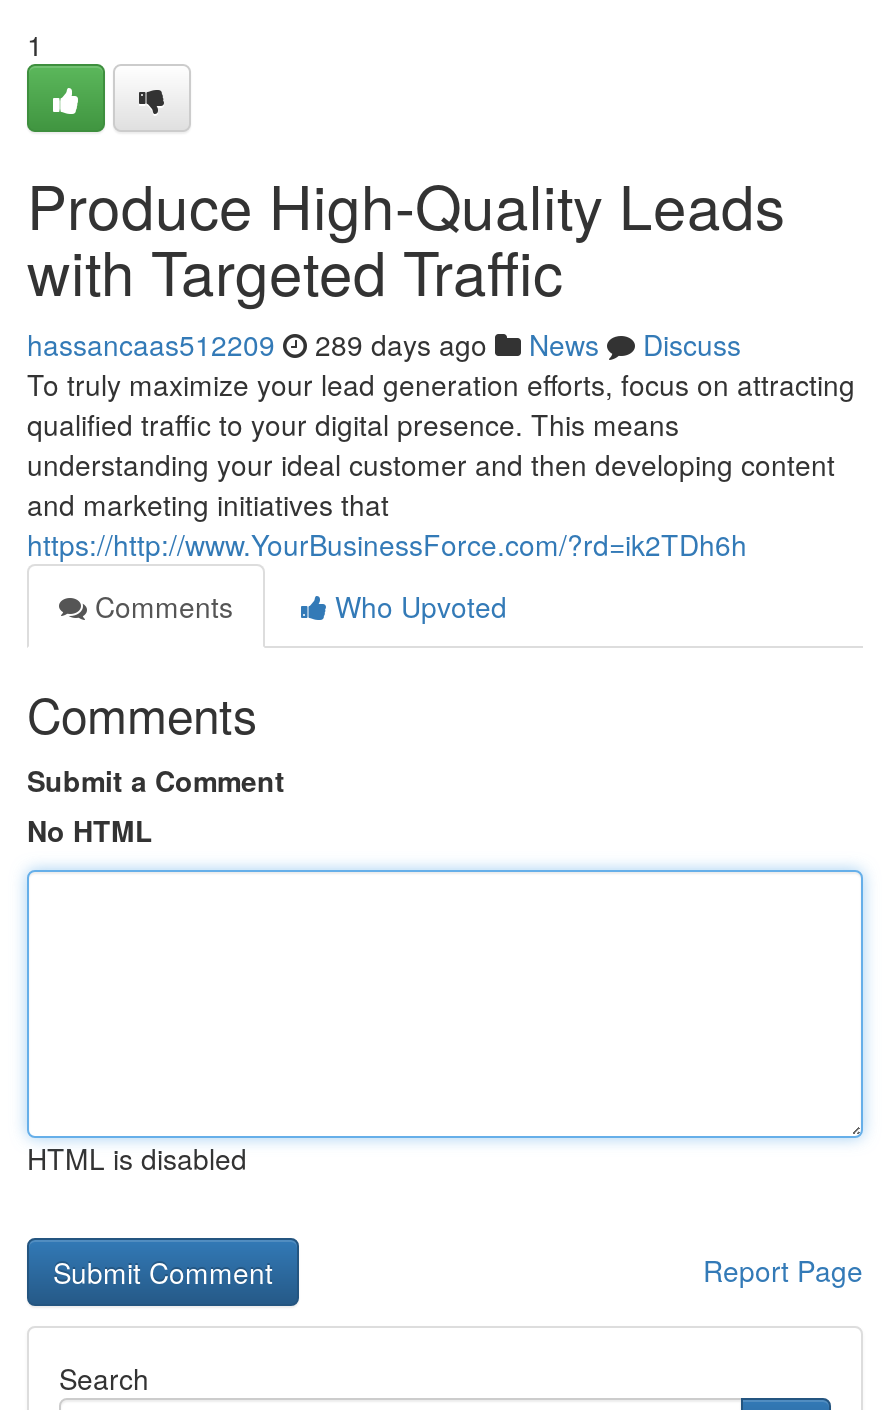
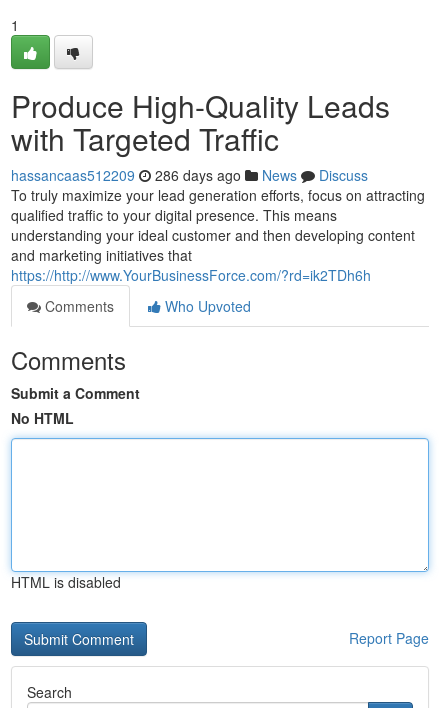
[27,324,741,364] hassancaas512209 289 days ago News Discuss -> [11,165,368,185] hassancaas512209 286 days ago News Discuss

